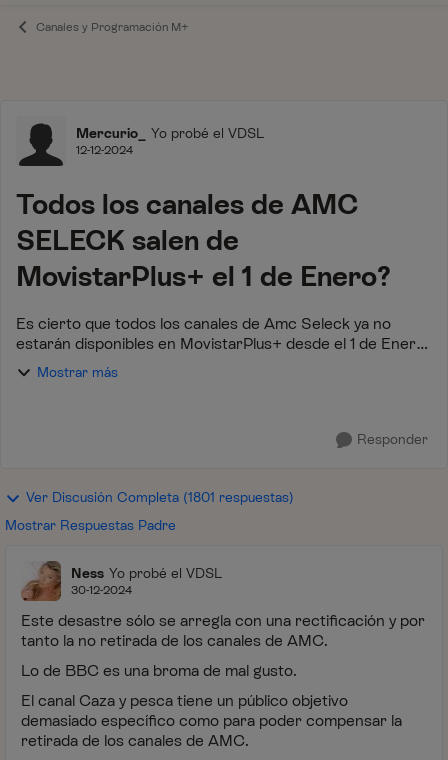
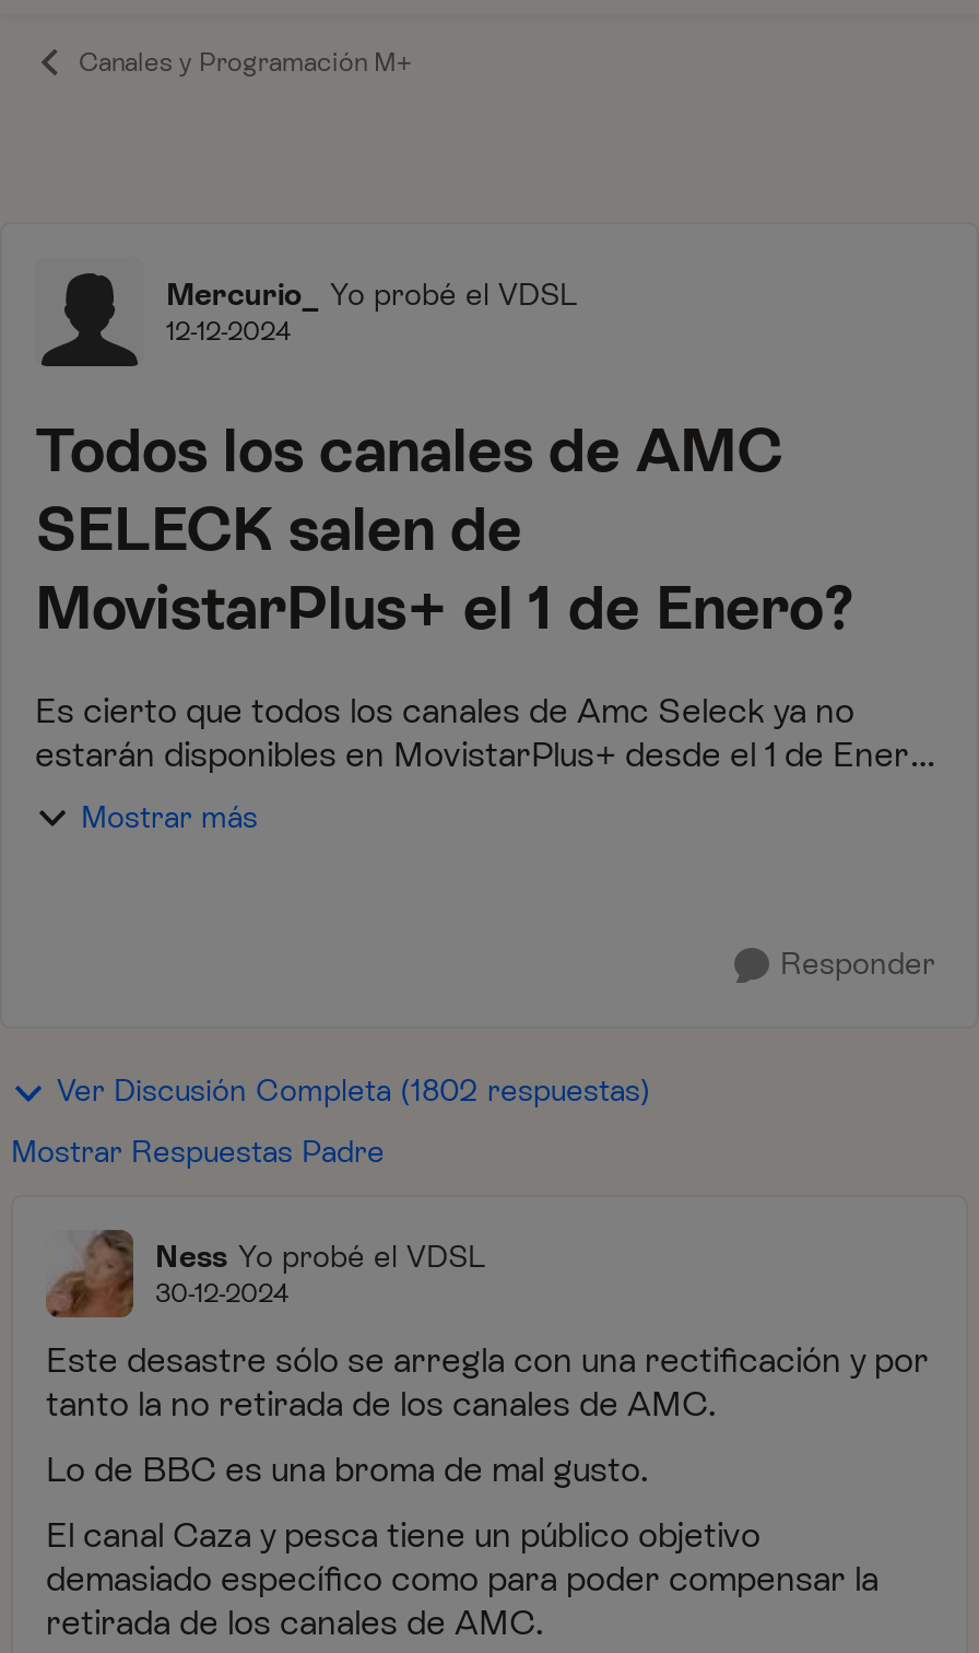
[26,489,294,506] Ver Discusión Completa (1801 respuestas) -> [57,1072,651,1110] Ver Discusión Completa (1802 respuestas)

